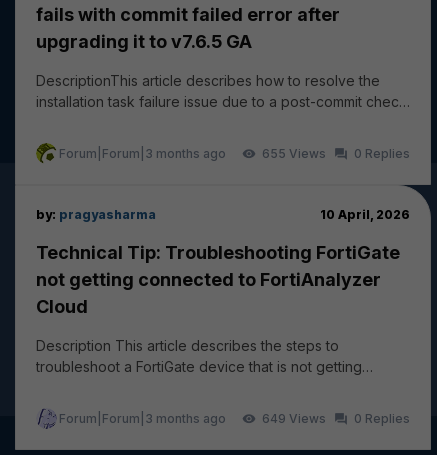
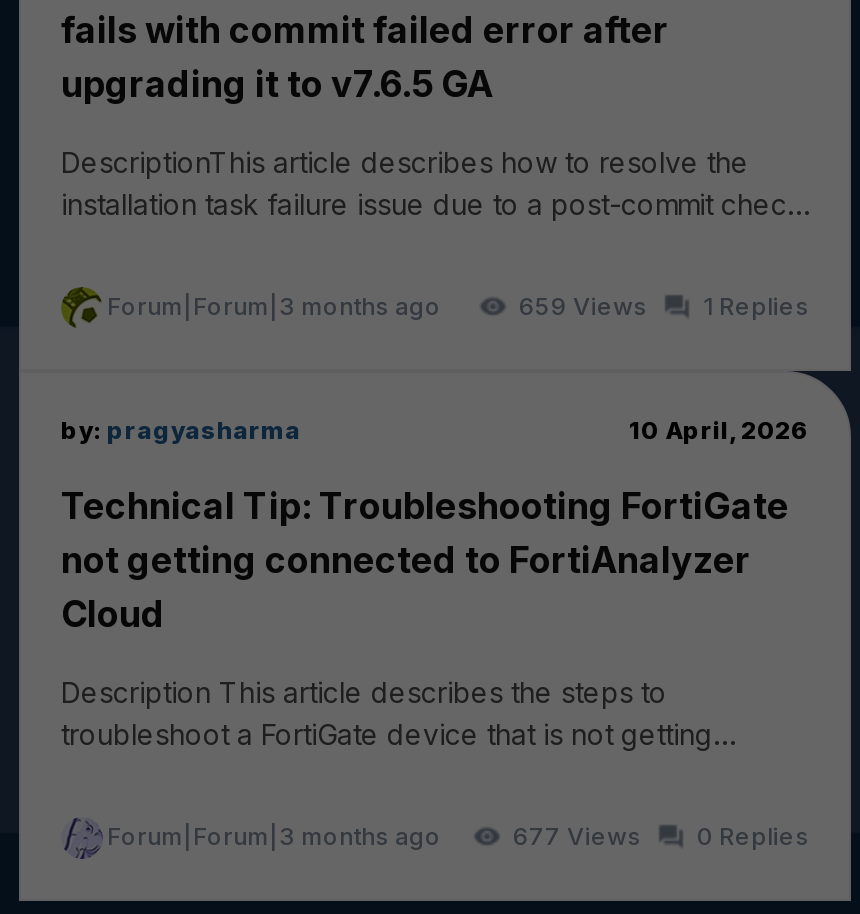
[262,146,286,161] 655 -> [519,292,567,322] 659
[354,146,362,161] 0 -> [703,292,713,322] 1
[262,411,286,426] 649 -> [513,822,561,852] 677

